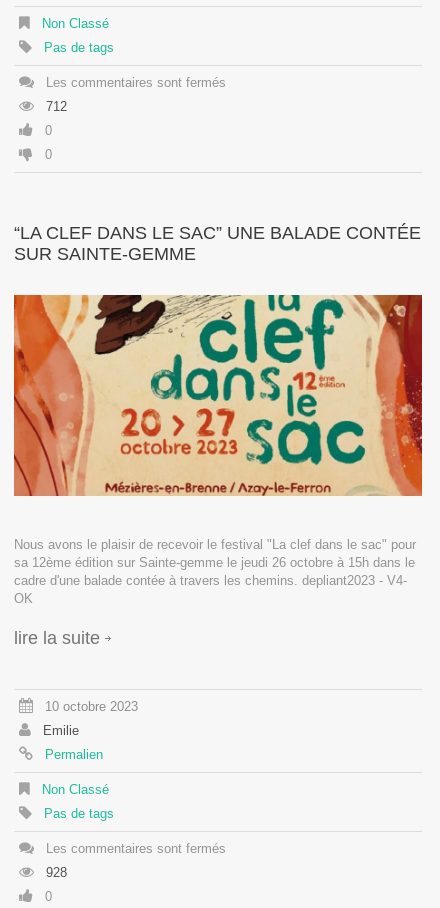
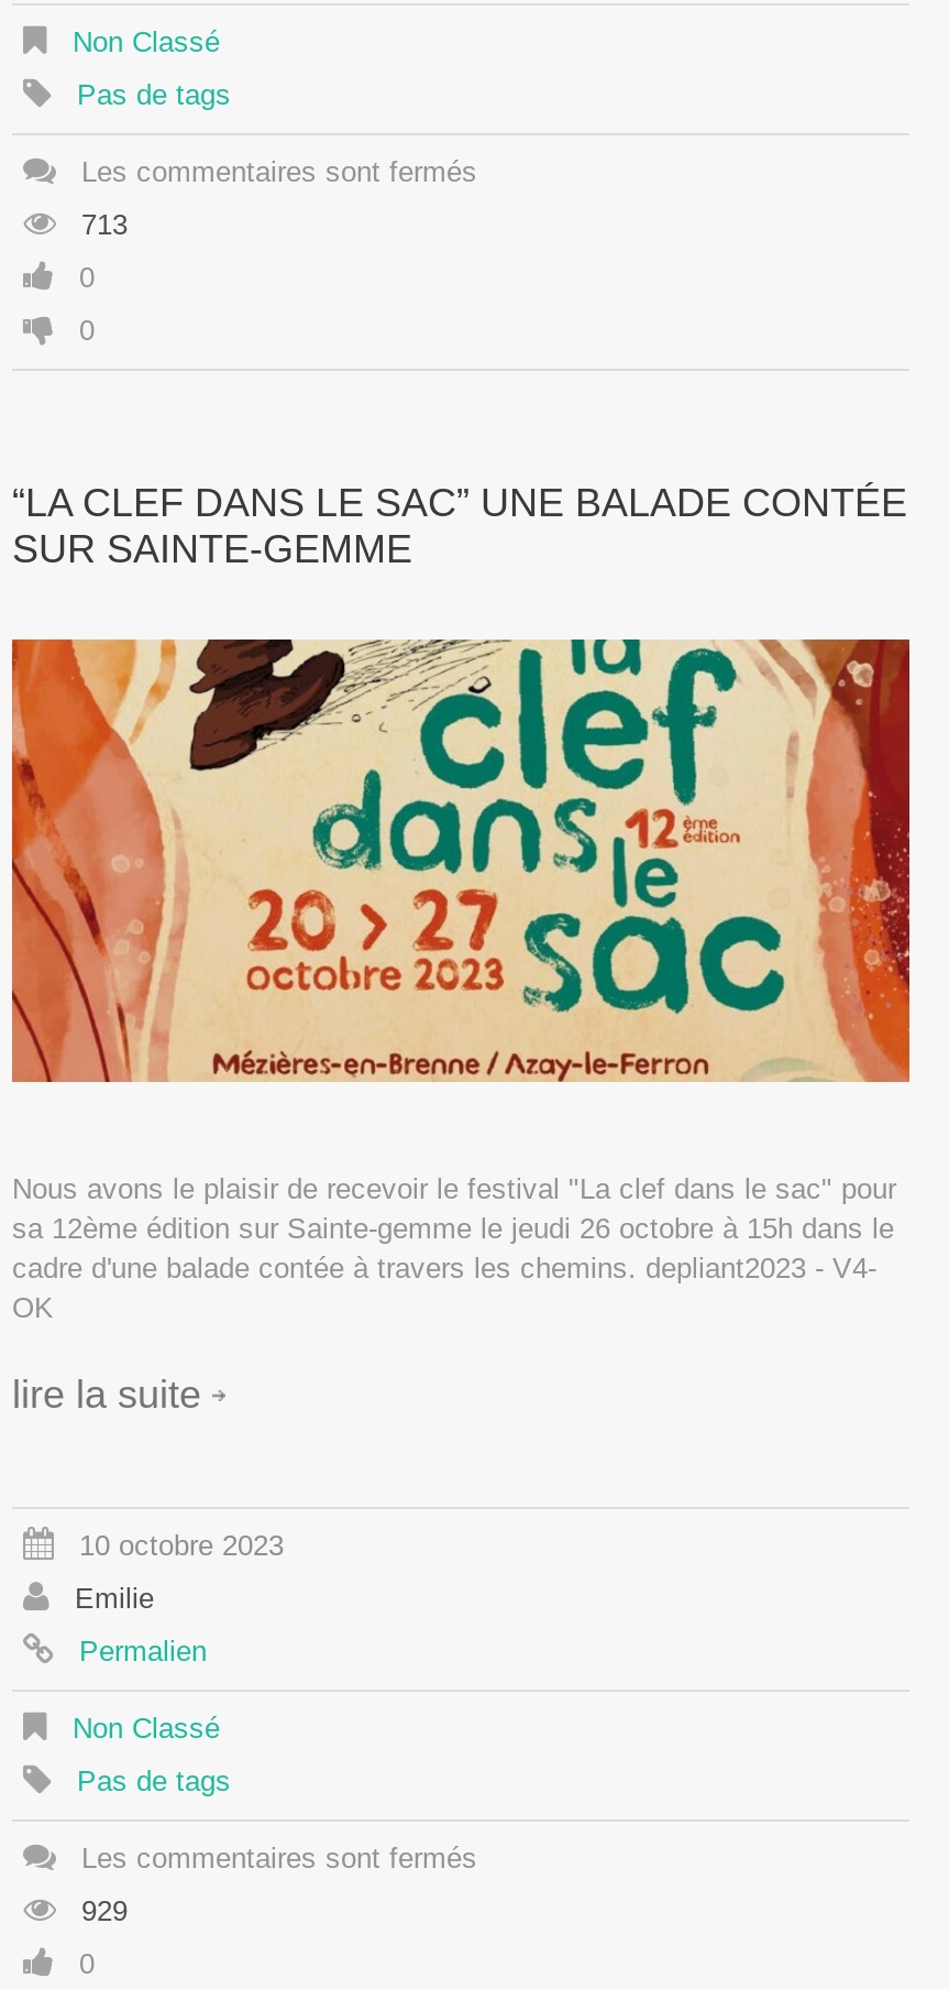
[41,99,66,114] 712 -> [73,208,128,241] 713
[41,865,66,880] 928 -> [73,1893,128,1926] 929

